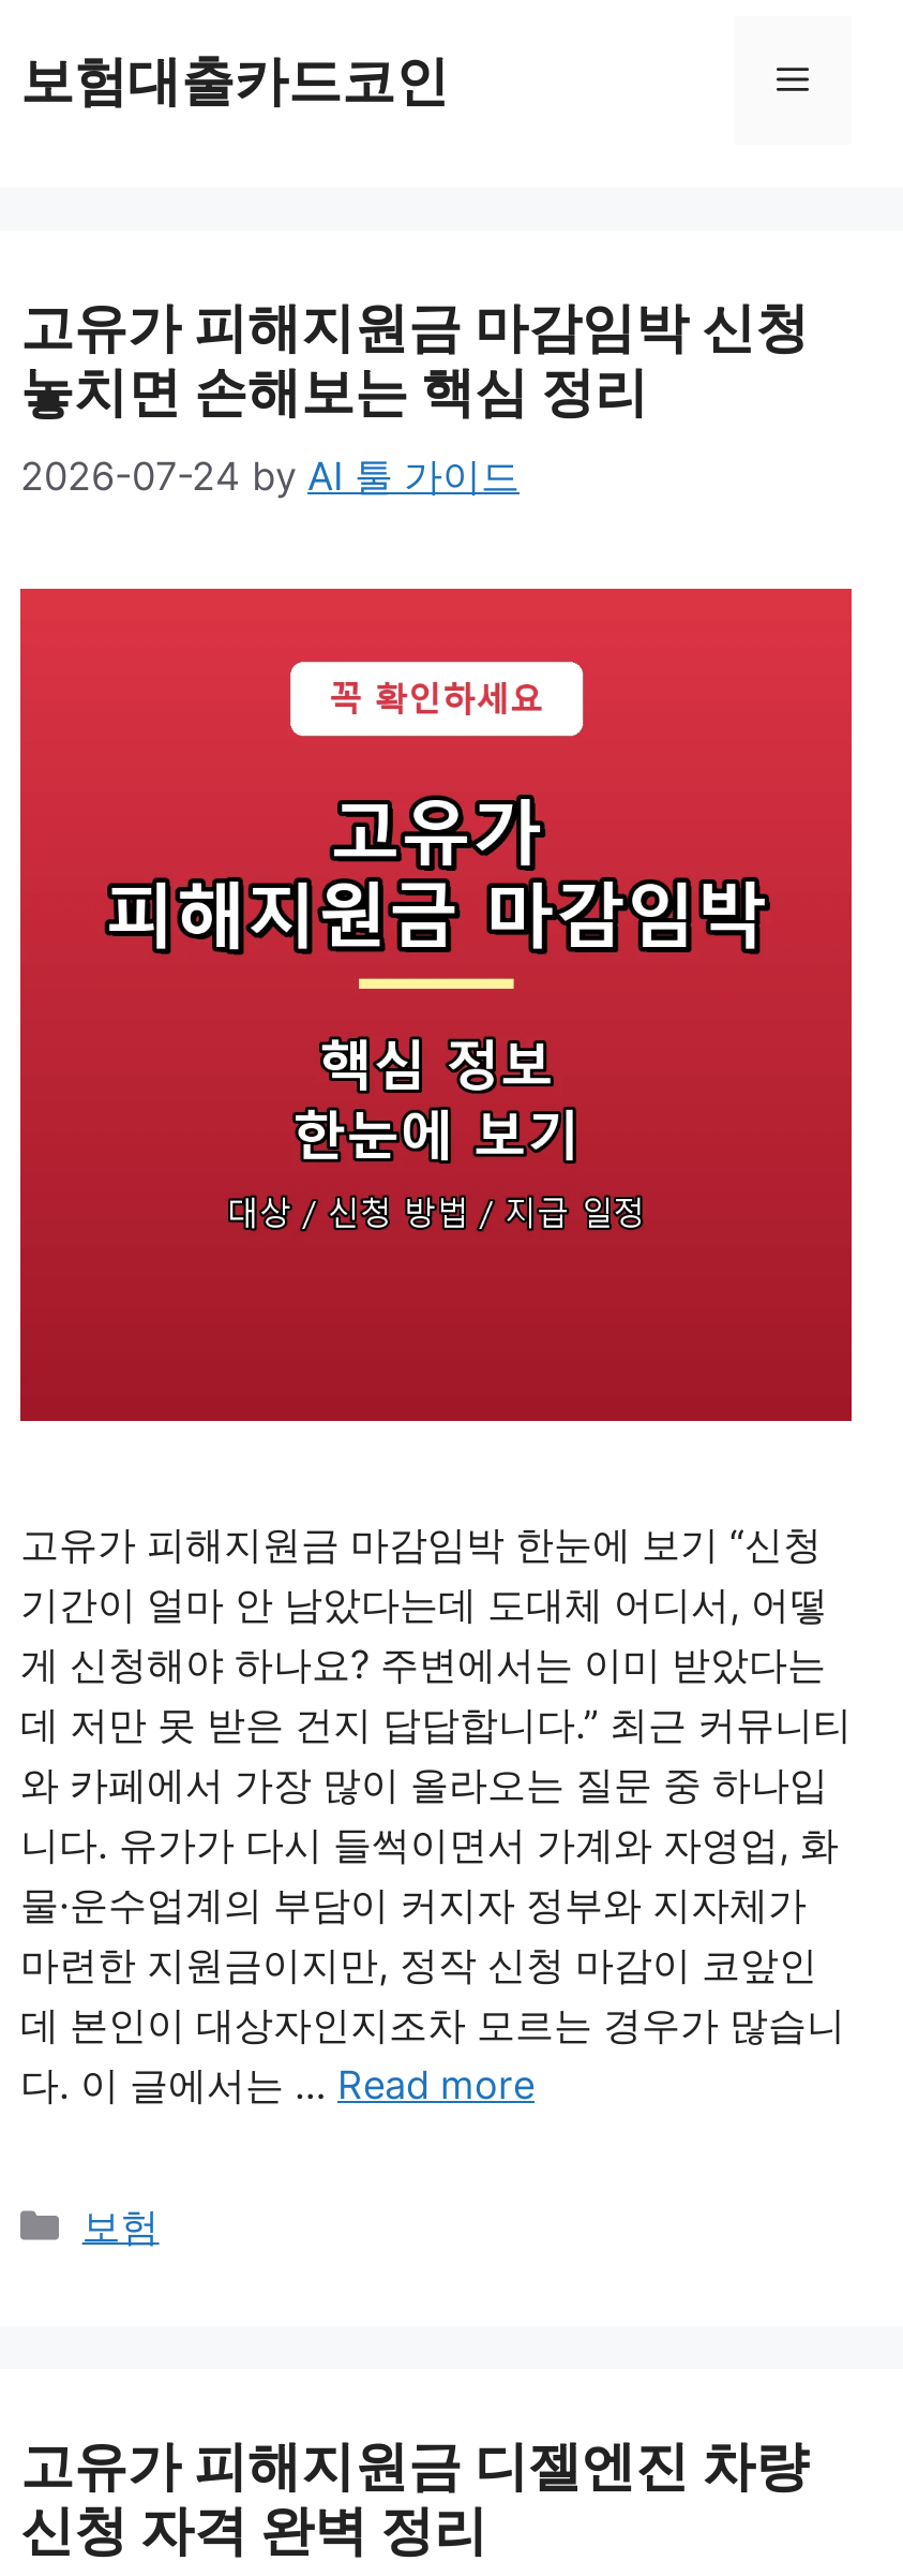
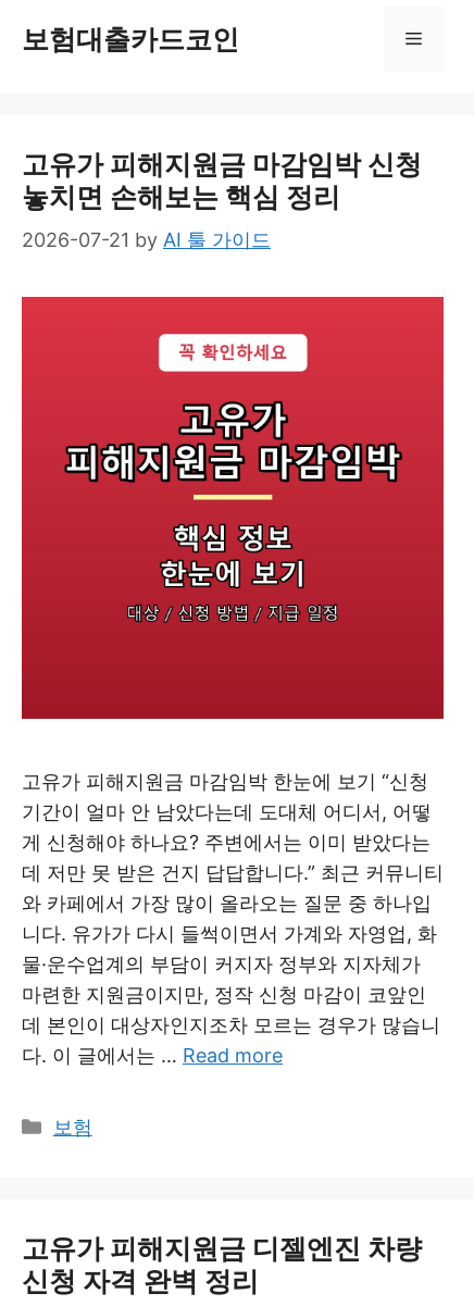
[20,454,520,499] 2026-07-24 by AI 툴 가이드 -> [22,228,271,251] 2026-07-21 by AI 툴 가이드

